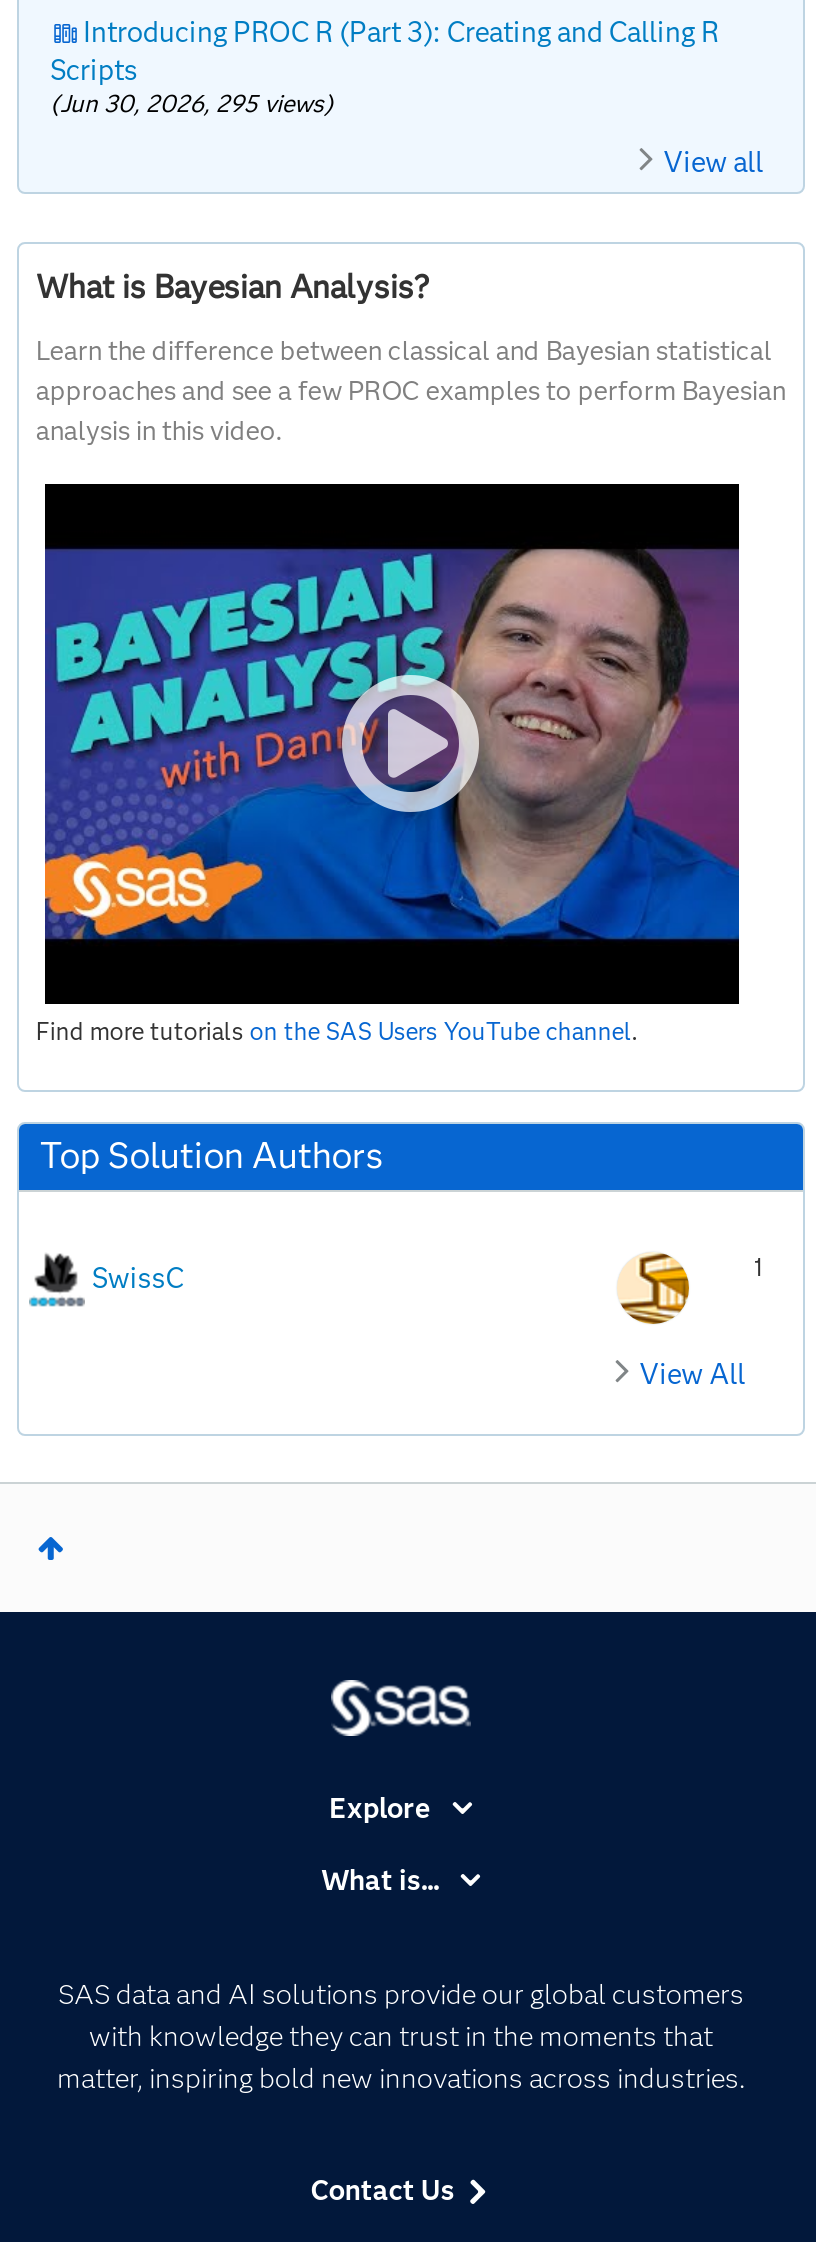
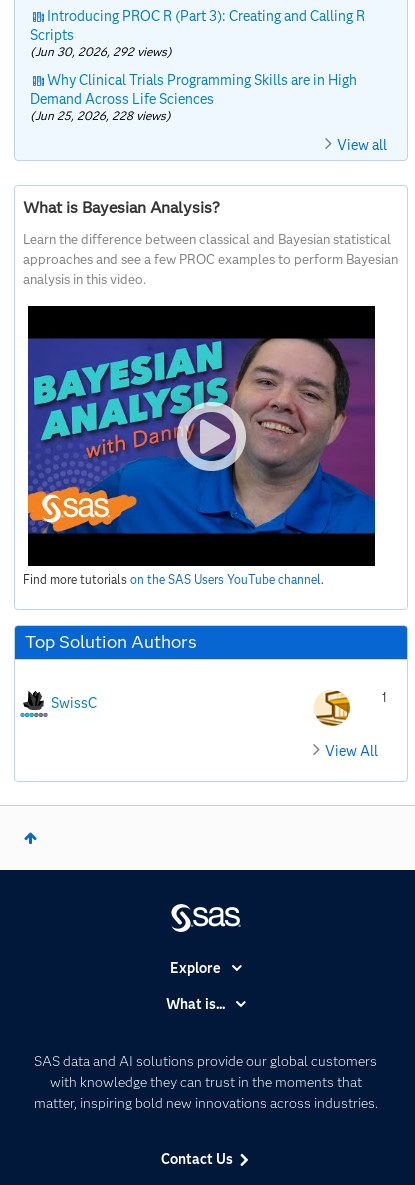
[50,88,334,118] (Jun 30, 2026, 295 views) -> [30,44,357,123] (Jun 30, 2026, 292 views) | Why Clinical Trials Programming Skills are in High | Demand Across Life Sciences | (Jun 25, 2026, 228 views)

